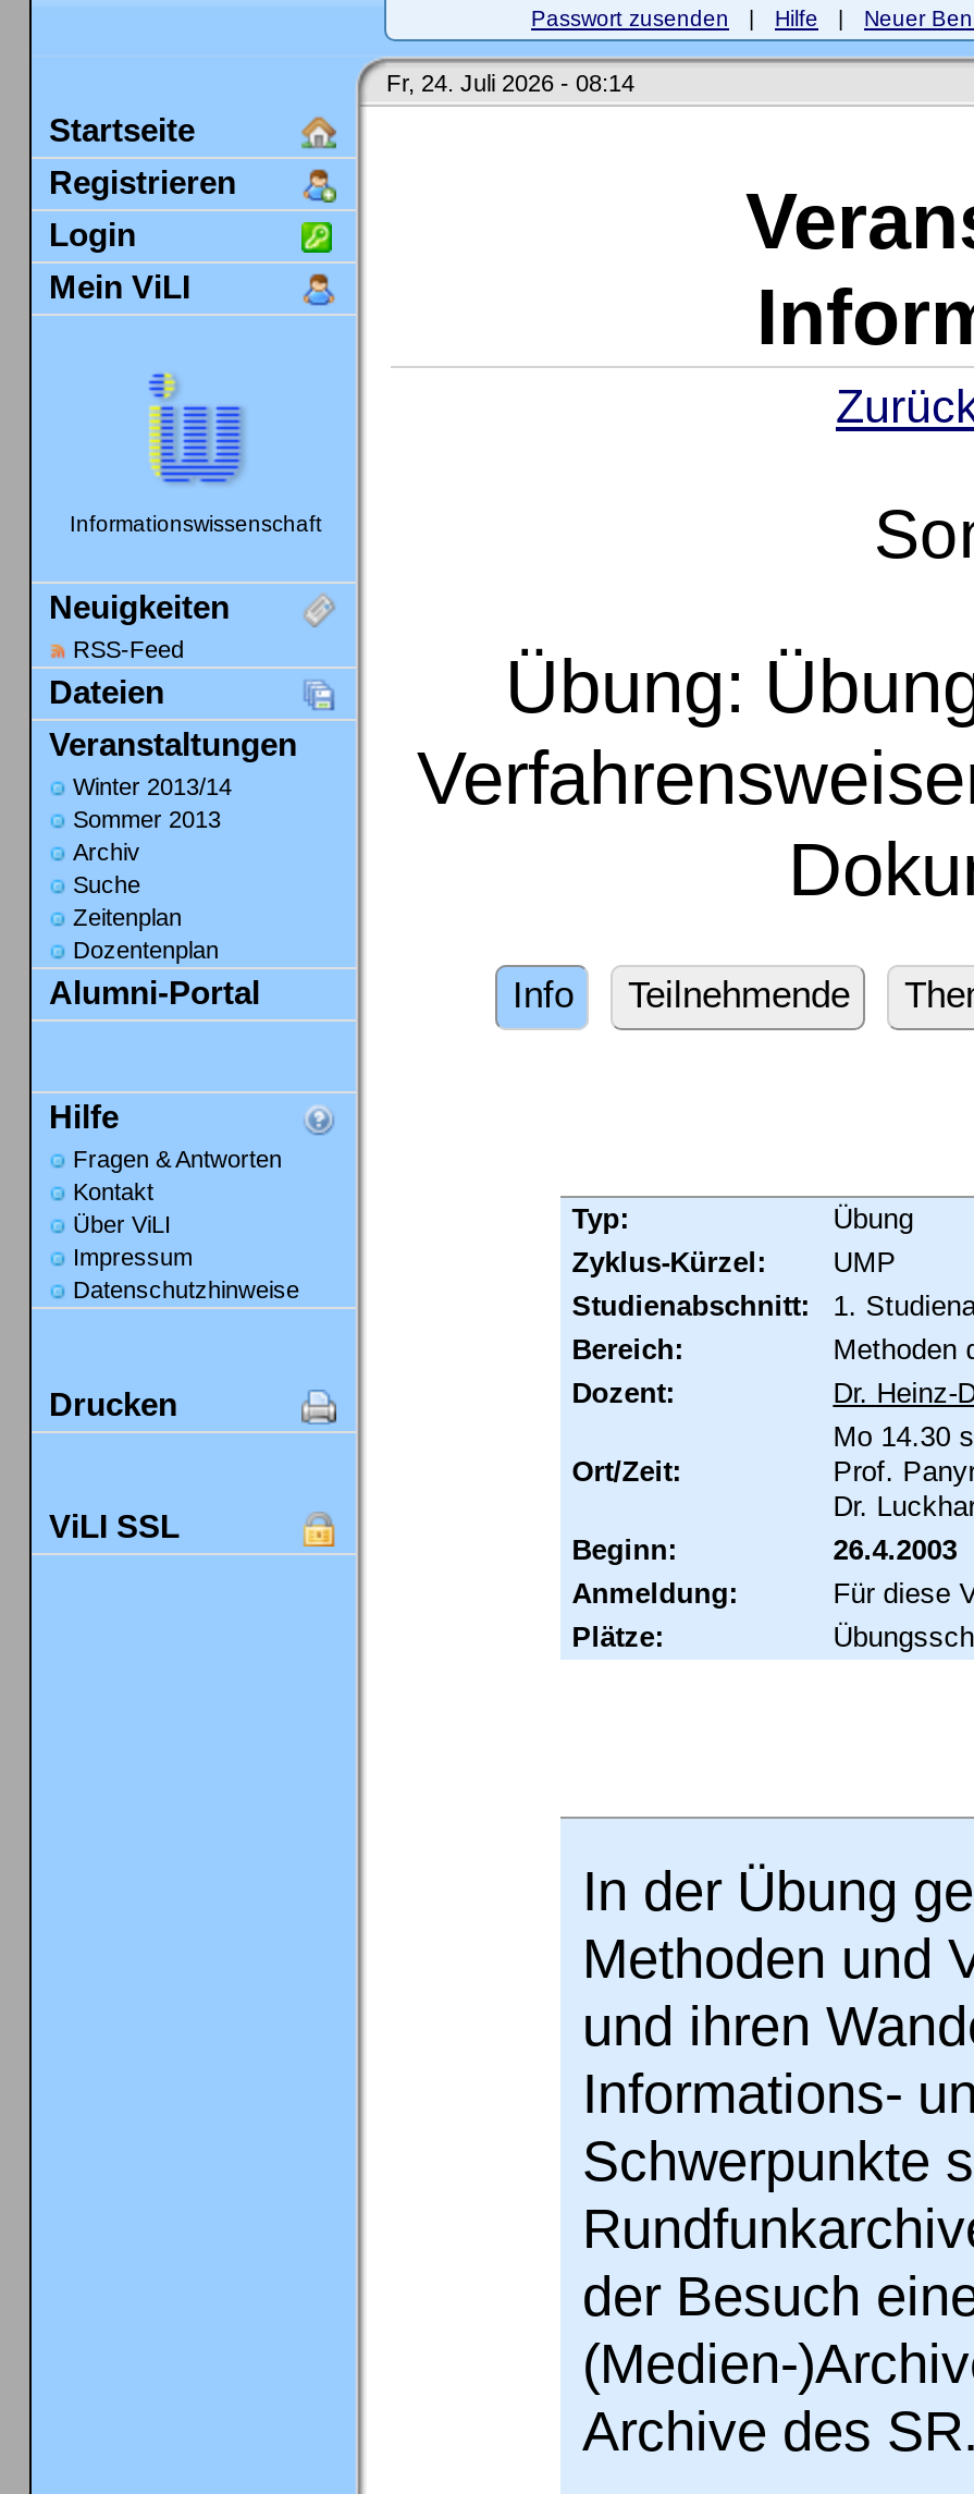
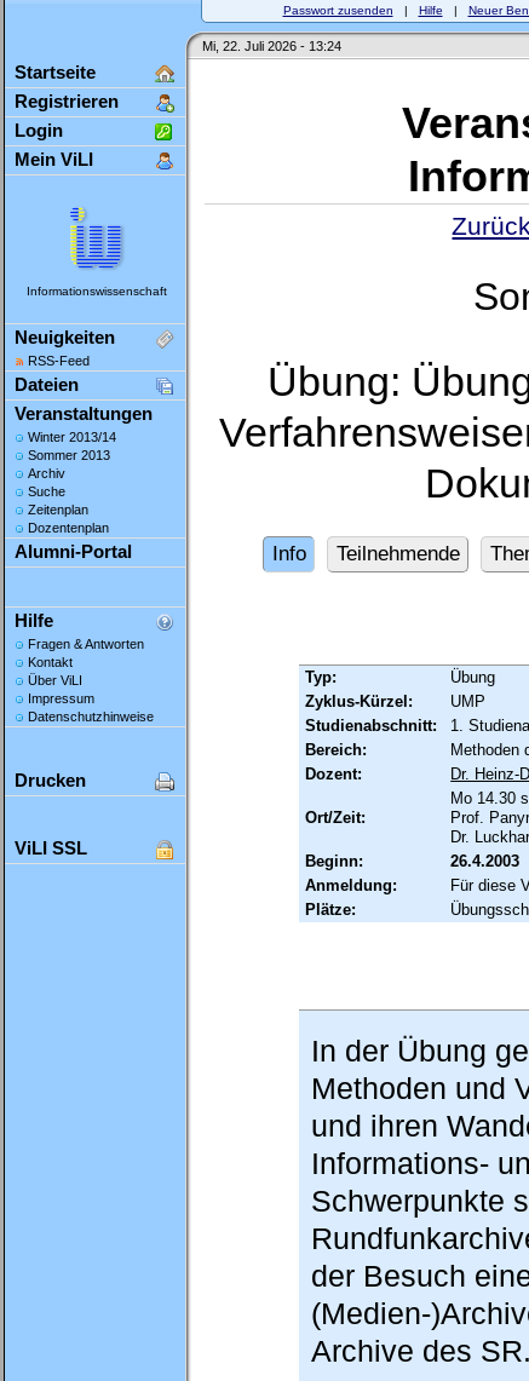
[386,70,634,96] Fr, 24. Juli 2026 - 08:14 -> [202,39,341,53] Mi, 22. Juli 2026 - 13:24

